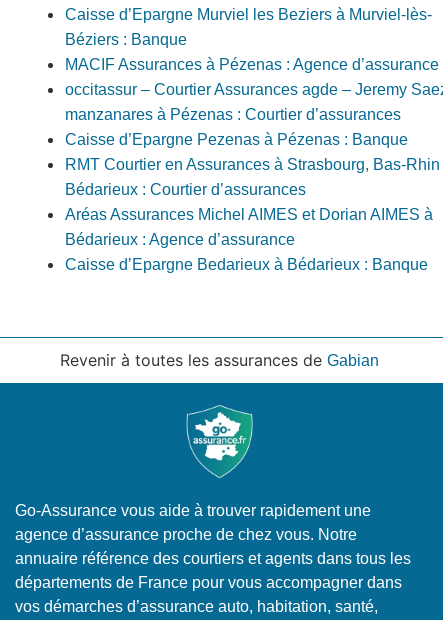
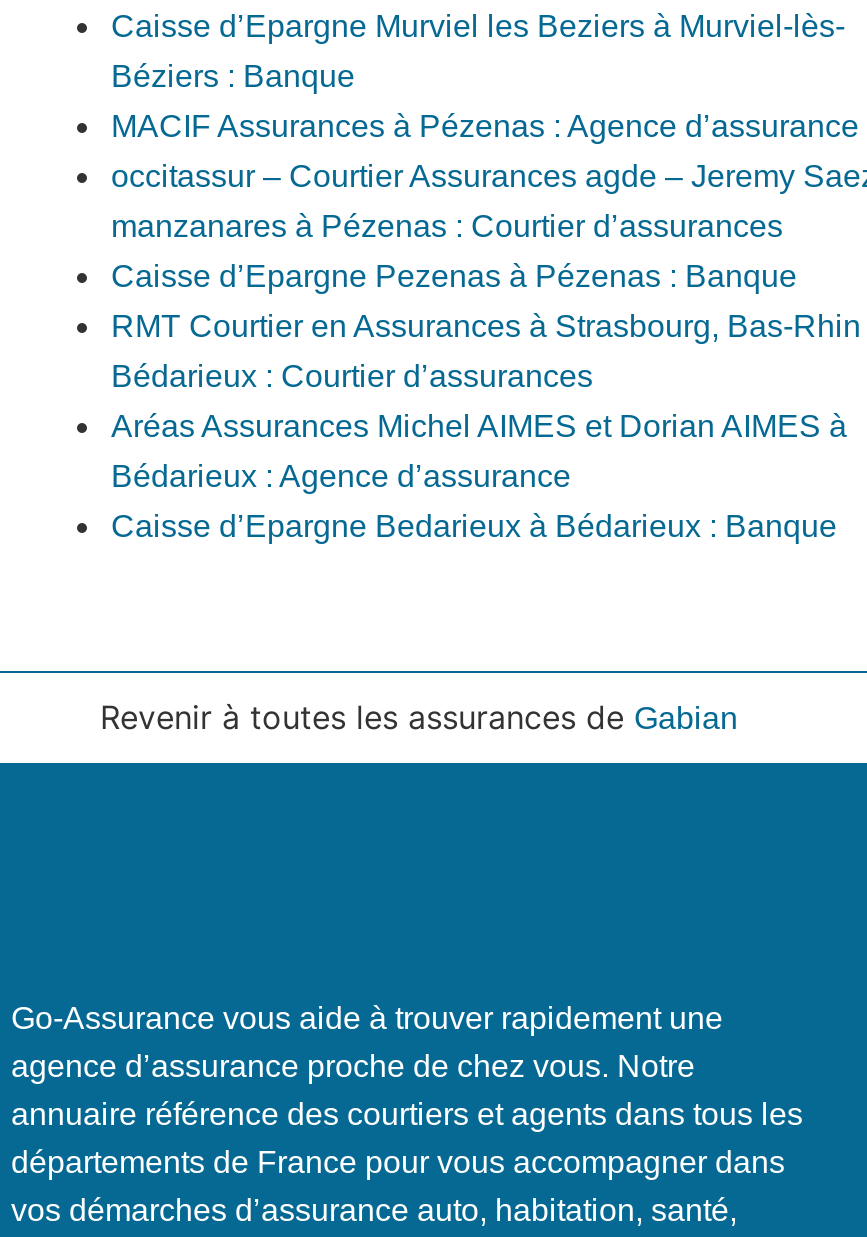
[186,404,254,479] [image] -> none

